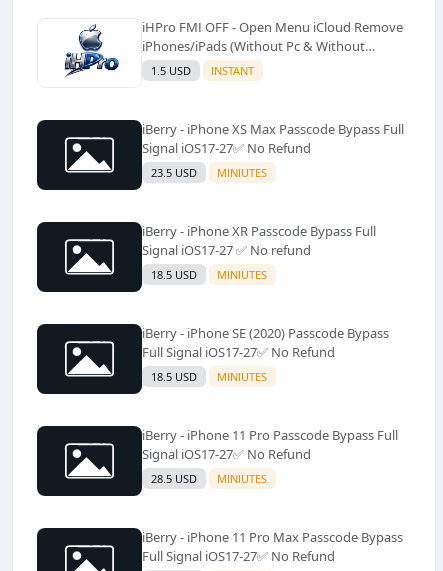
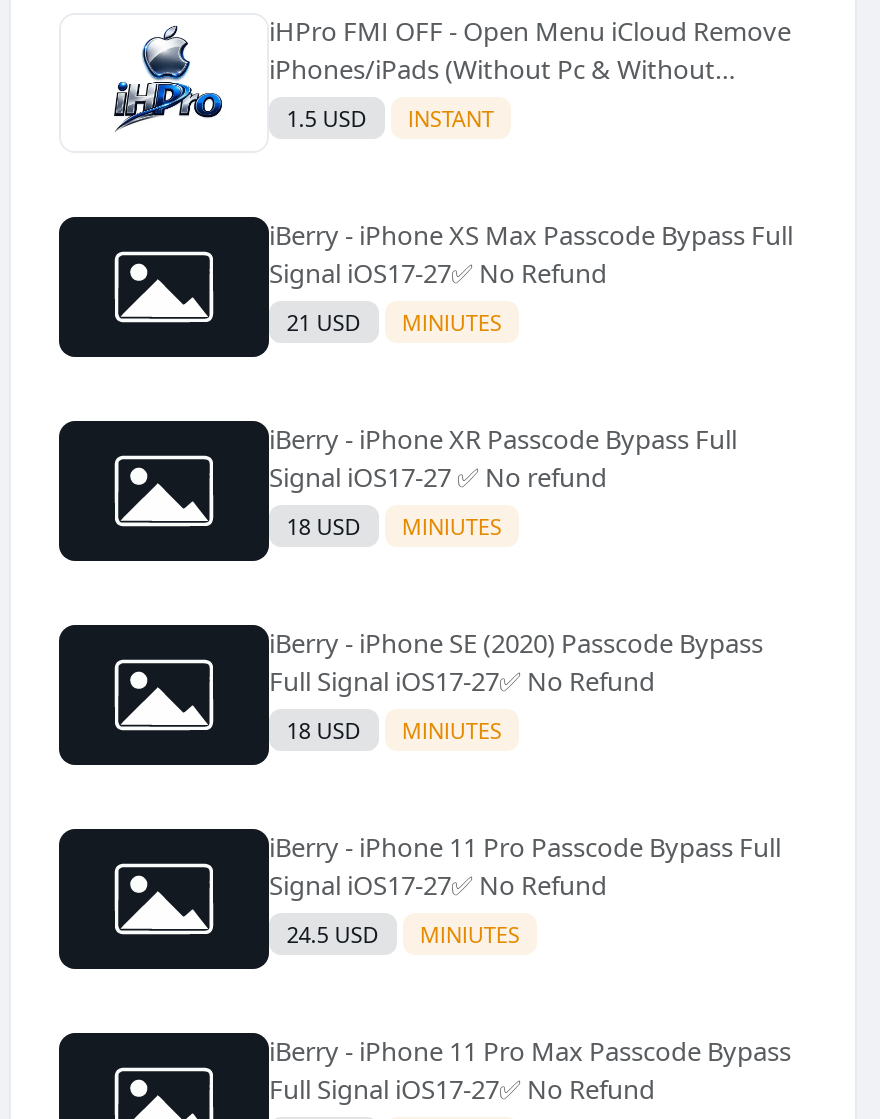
[151,165,267,180] 23.5 USD MINIUTES -> [287,307,502,337] 21 USD MINIUTES
[151,267,267,282] 18.5 USD MINIUTES -> [287,511,502,541] 18 USD MINIUTES
[151,369,267,384] 18.5 USD MINIUTES -> [287,715,502,745] 18 USD MINIUTES
[151,471,267,486] 28.5 USD MINIUTES -> [287,919,520,949] 24.5 USD MINIUTES

